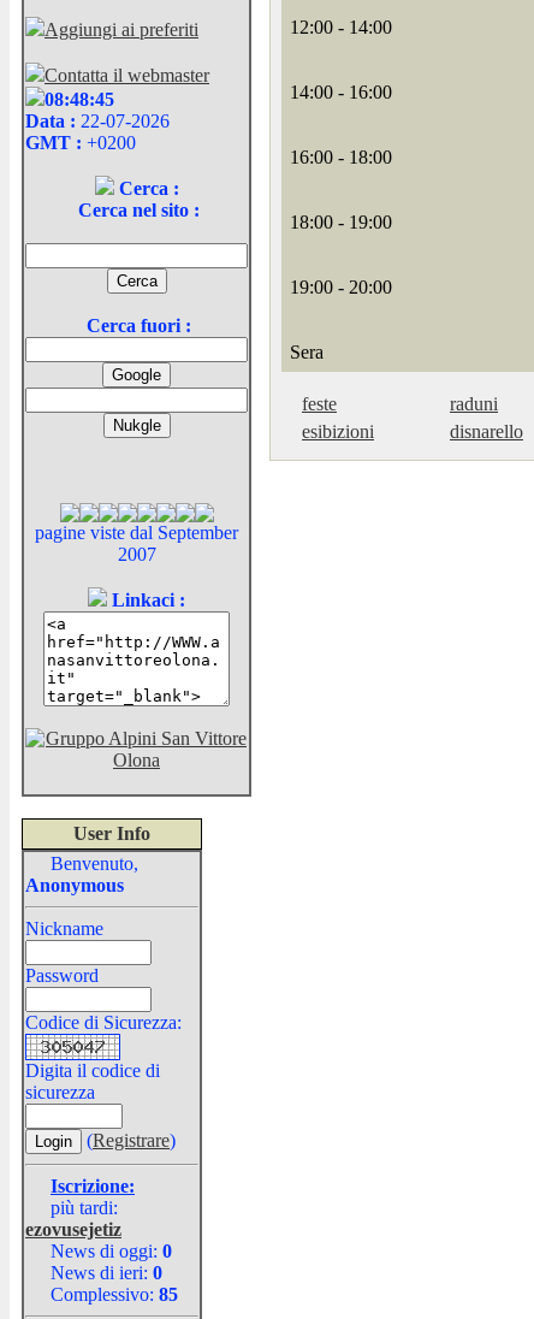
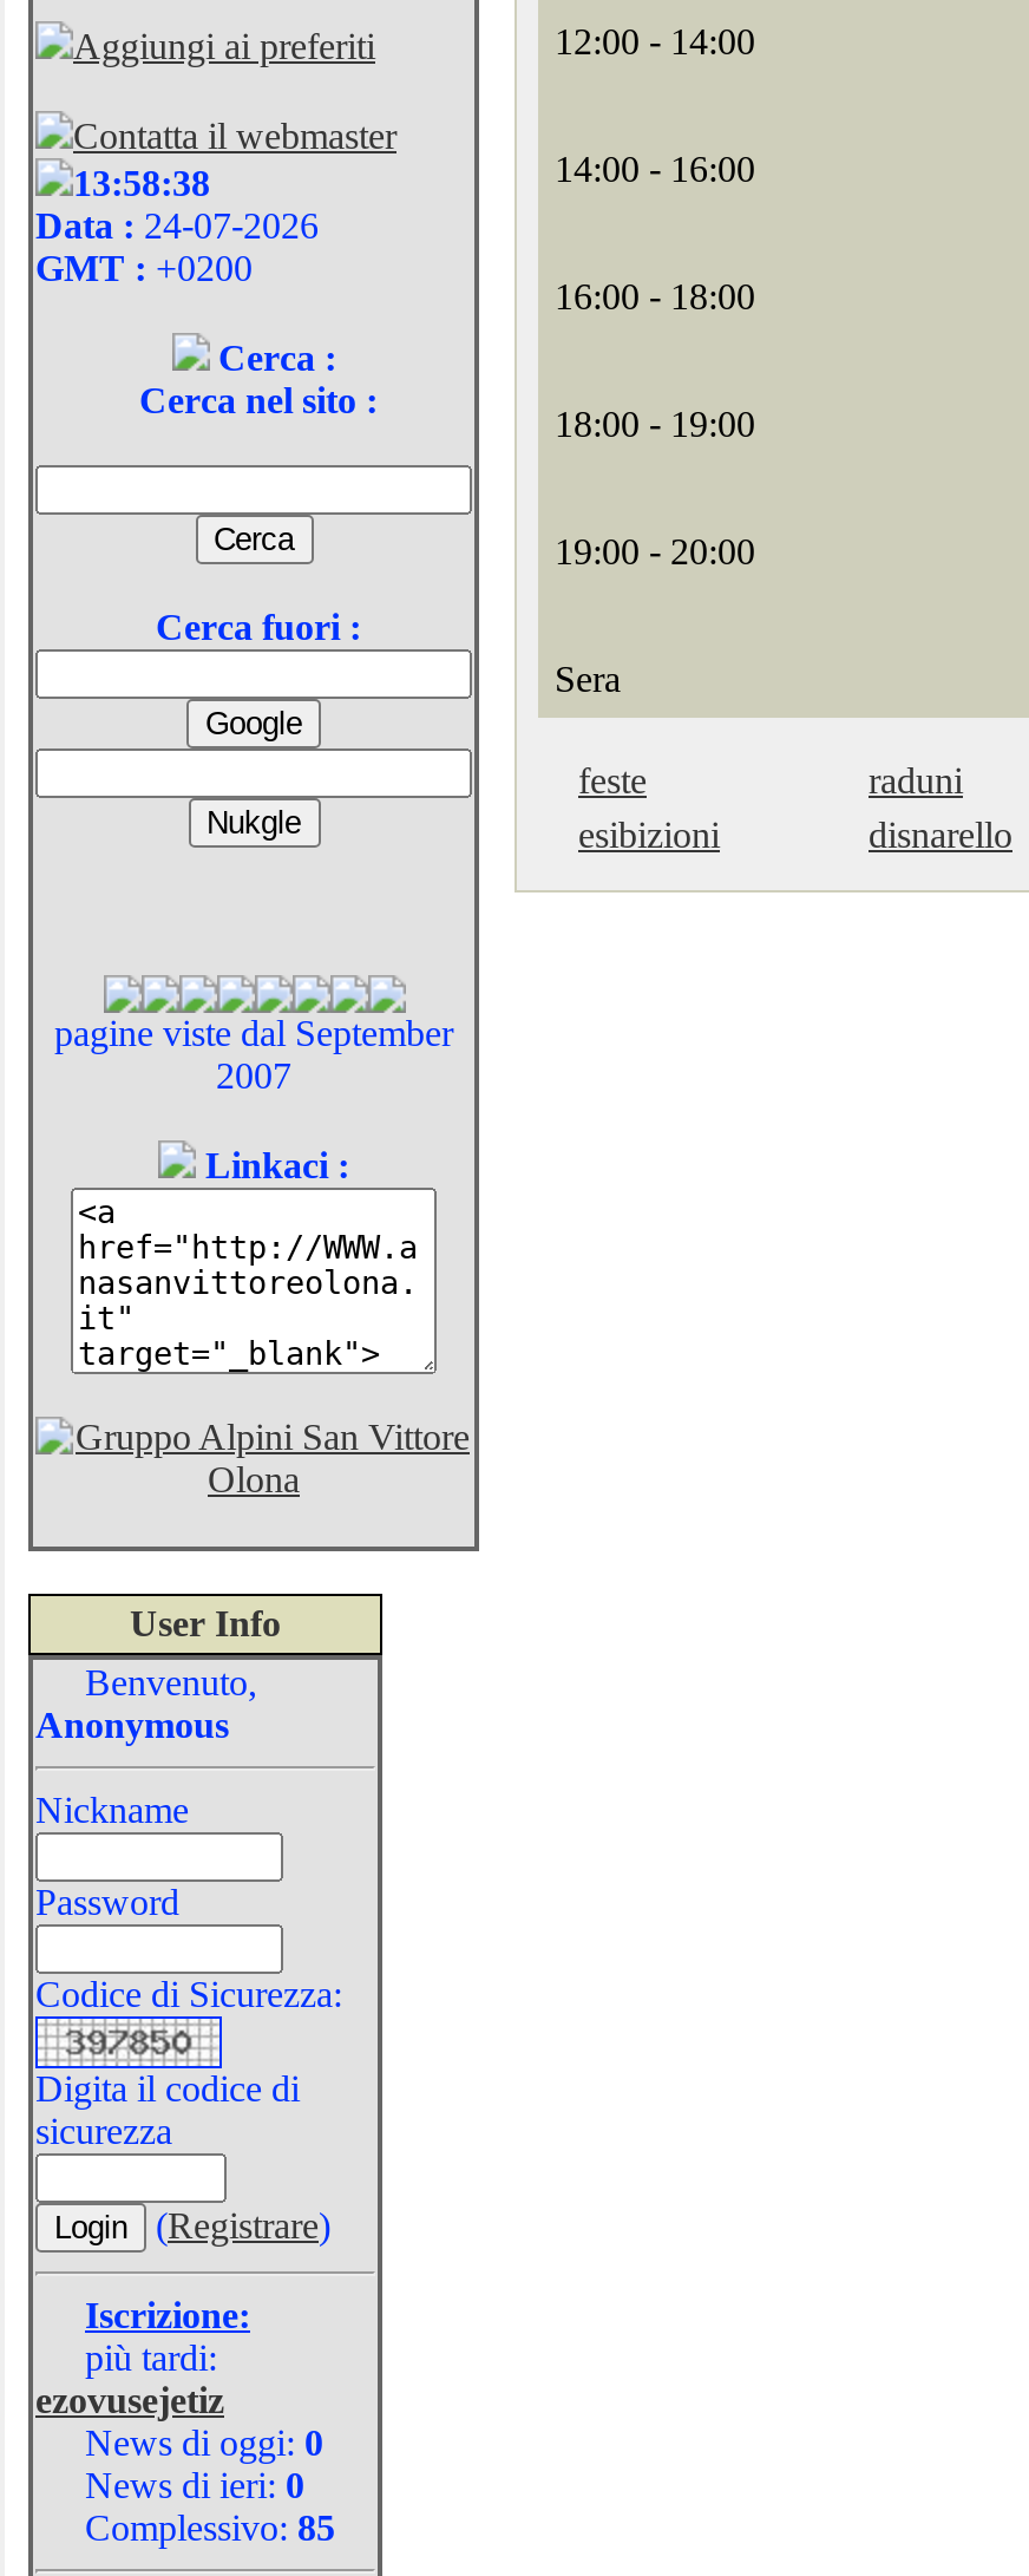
[44,89,114,110] 08:48:45 -> [73,163,210,203] 13:58:38
[25,111,170,131] Data : 22-07-2026 -> [35,205,319,246] Data : 24-07-2026

